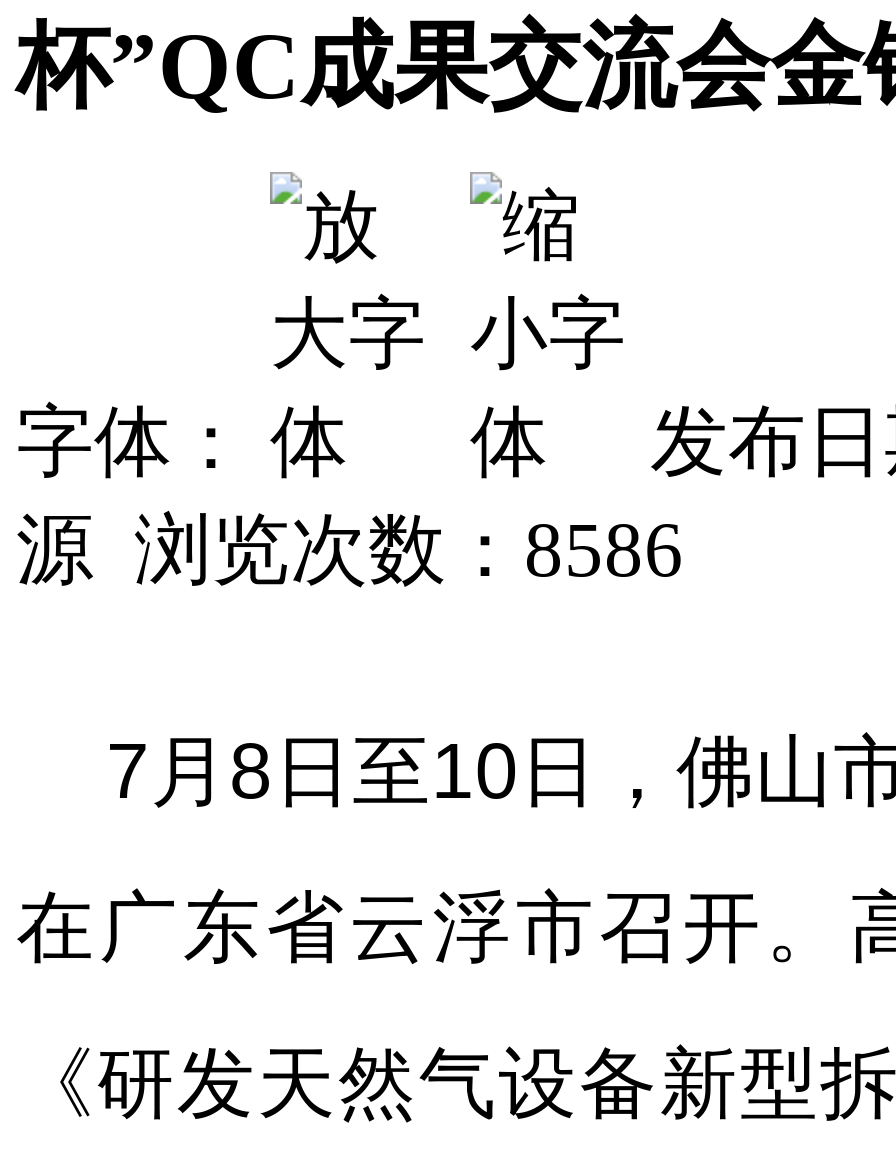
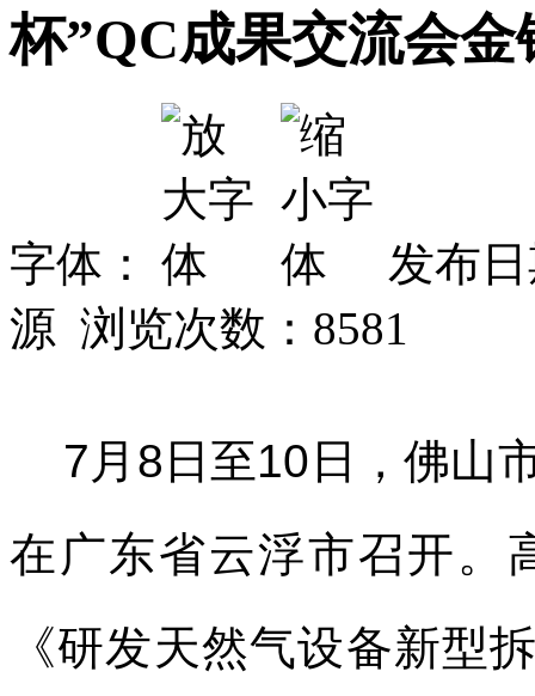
[16,507,684,593] 源 浏览次数：8586 -> [10,303,408,354] 源 浏览次数：8581

